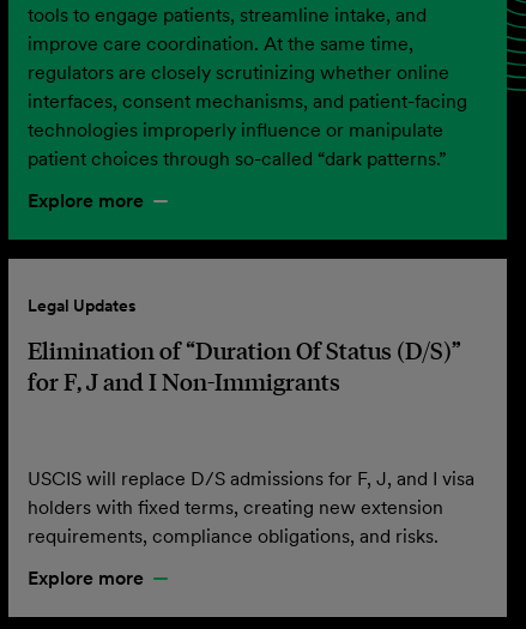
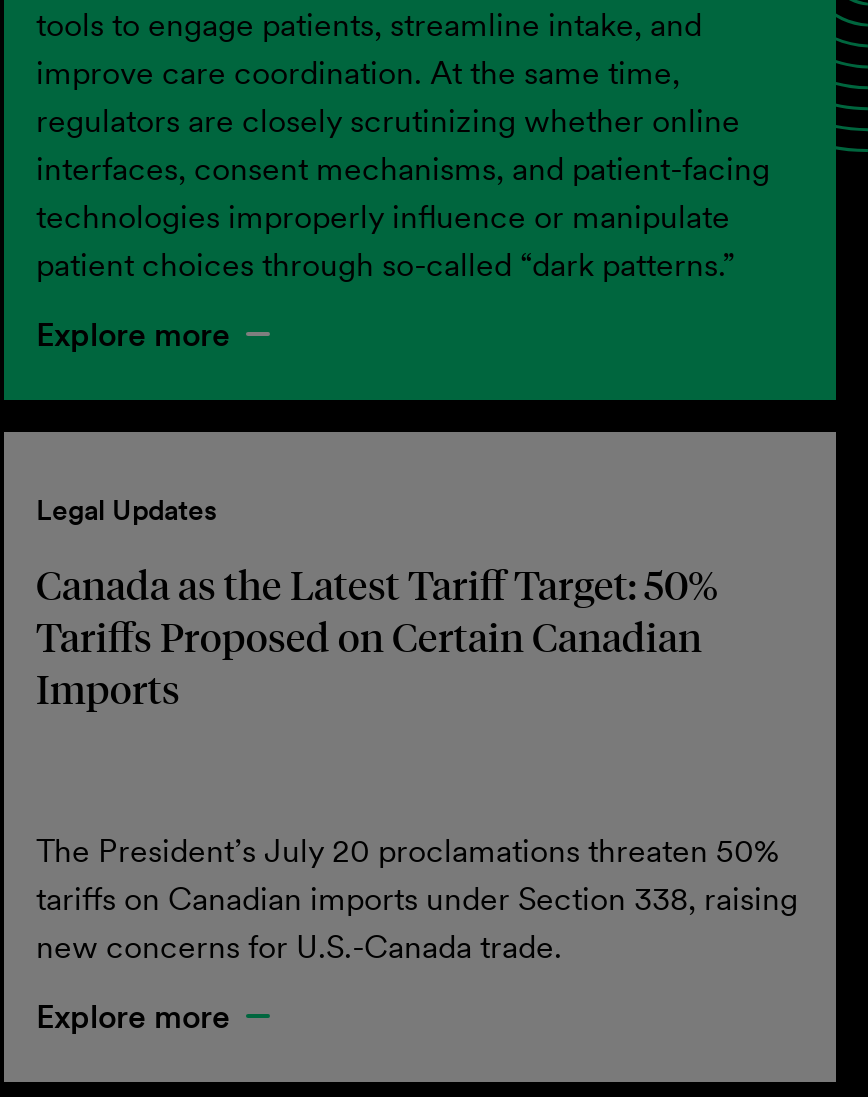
[28,334,461,397] Elimination of “Duration Of Status (D/S)” | for F, J and I Non-Immigrants -> [36,558,718,714] Canada as the Latest Tariff Target: 50% | Tariffs Proposed on Certain Canadian | Imports
[28,466,474,548] USCIS will replace D/S admissions for F, J, and I visa | holders with fixed terms, creating new extension | requirements, compliance obligations, and risks. -> [36,830,798,966] The President’s July 20 proclamations threaten 50% | tariffs on Canadian imports under Section 338, raising | new concerns for U.S.-Canada trade.

